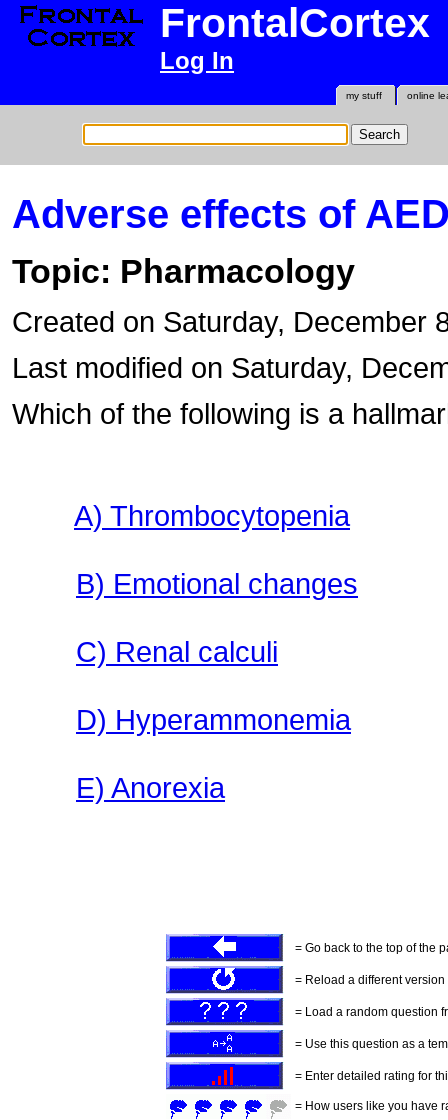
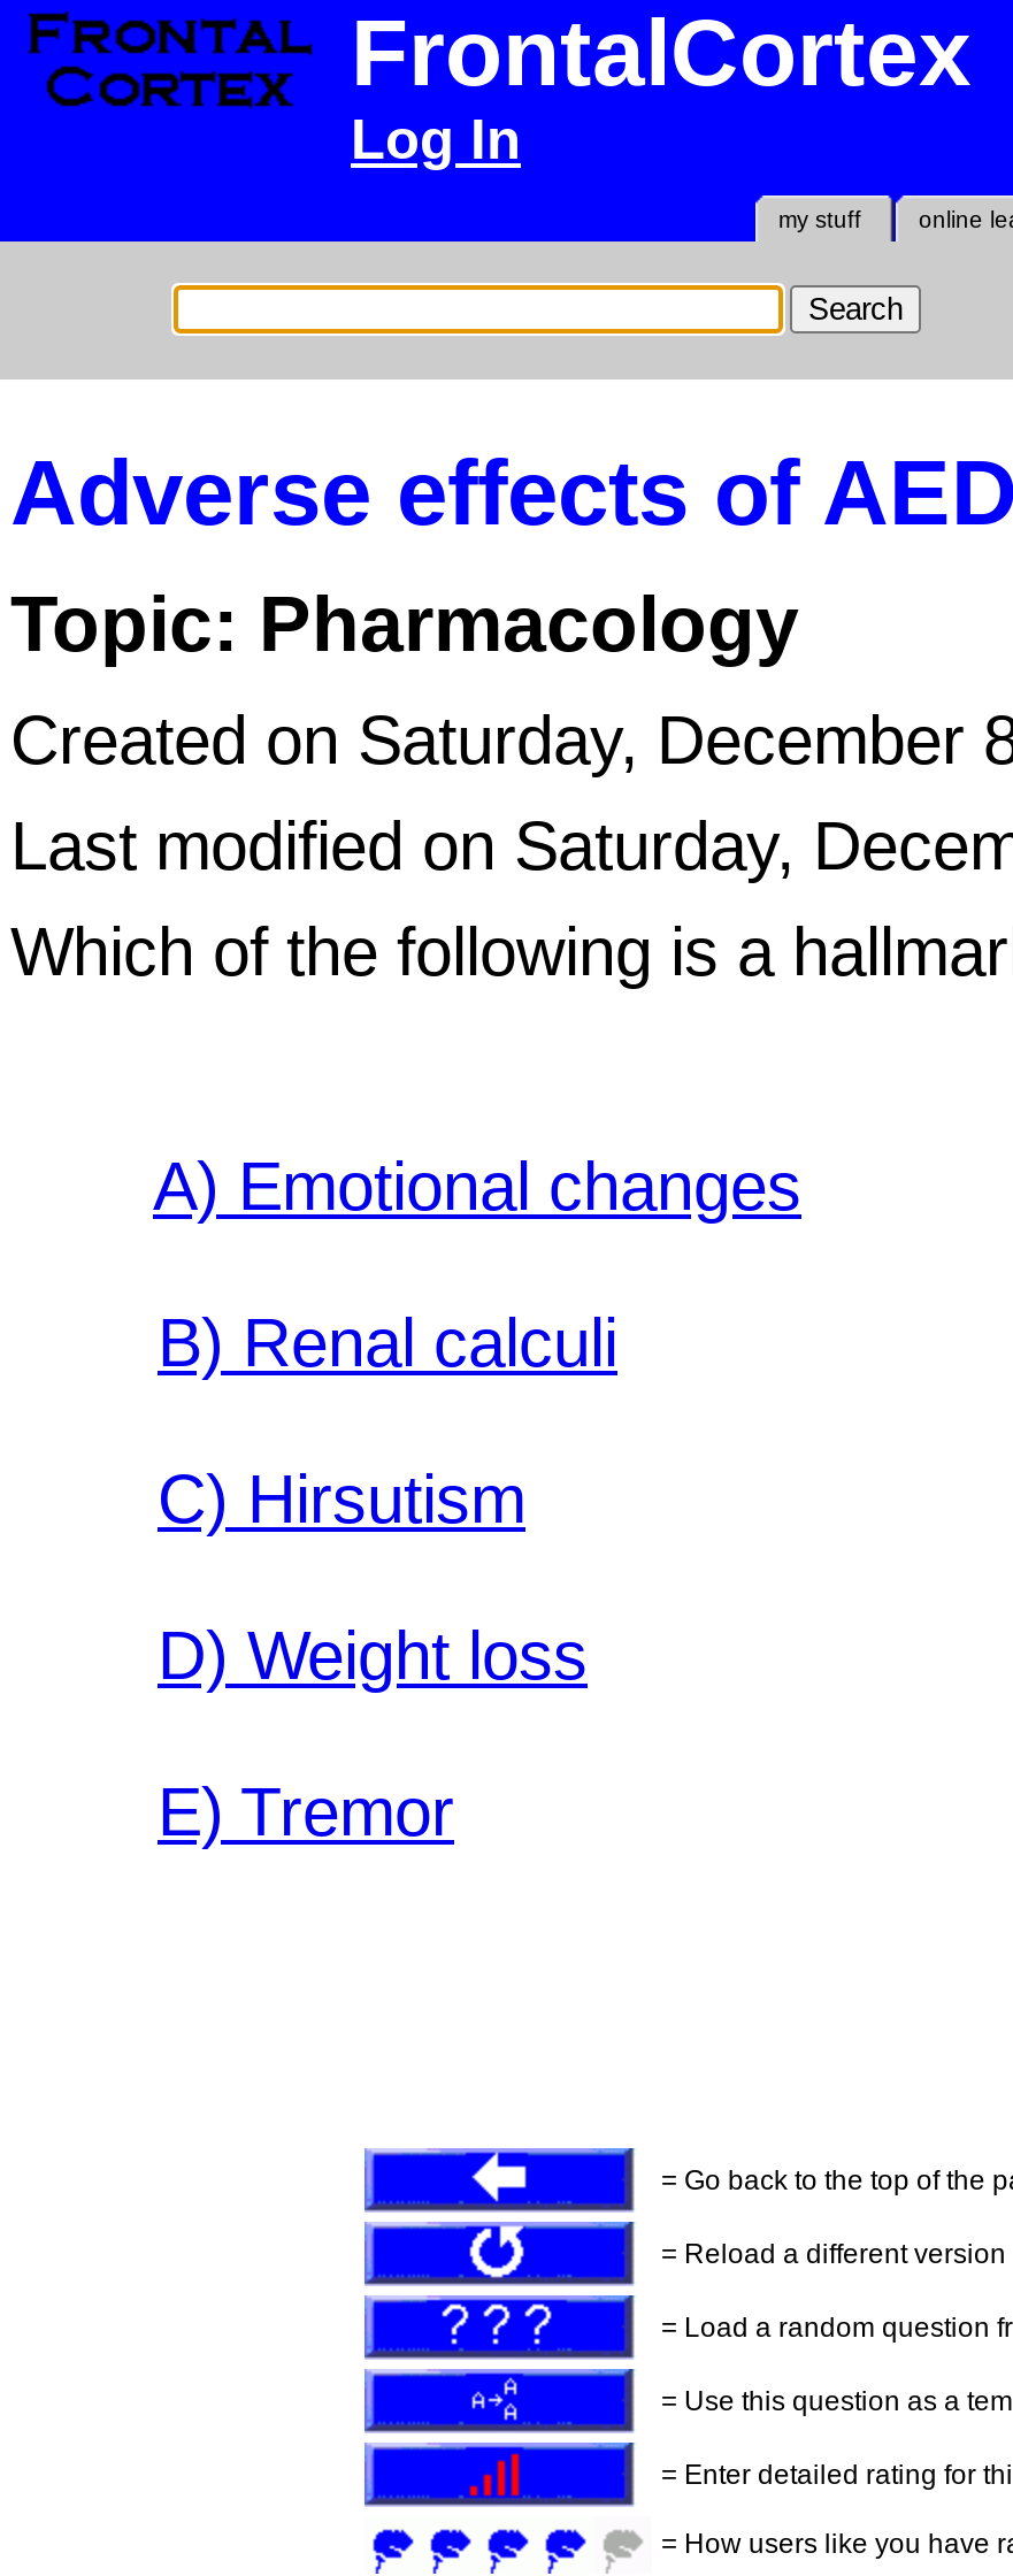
[74,499,350,532] A) Thrombocytopenia -> [153,1147,801,1223] A) Emotional changes
[76,567,358,600] B) Emotional changes -> [158,1304,617,1380] B) Renal calculi
[76,635,278,668] C) Renal calculi -> [158,1460,525,1536] C) Hirsutism
[76,703,351,736] D) Hyperammonemia -> [158,1617,588,1693] D) Weight loss
[76,771,225,804] E) Anorexia -> [158,1773,454,1849] E) Tremor

